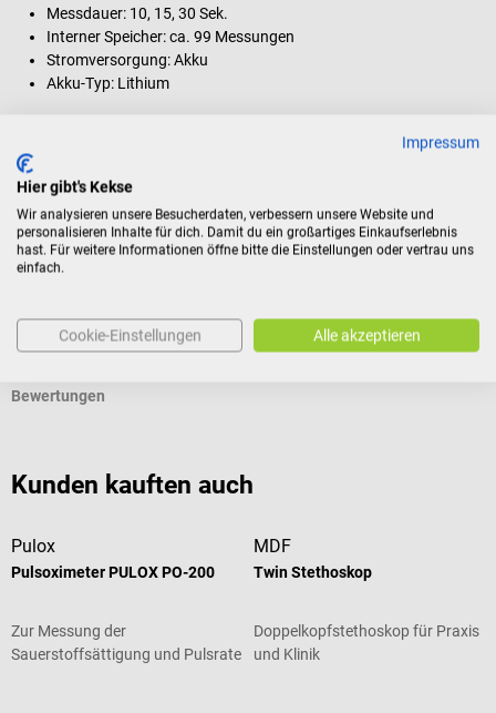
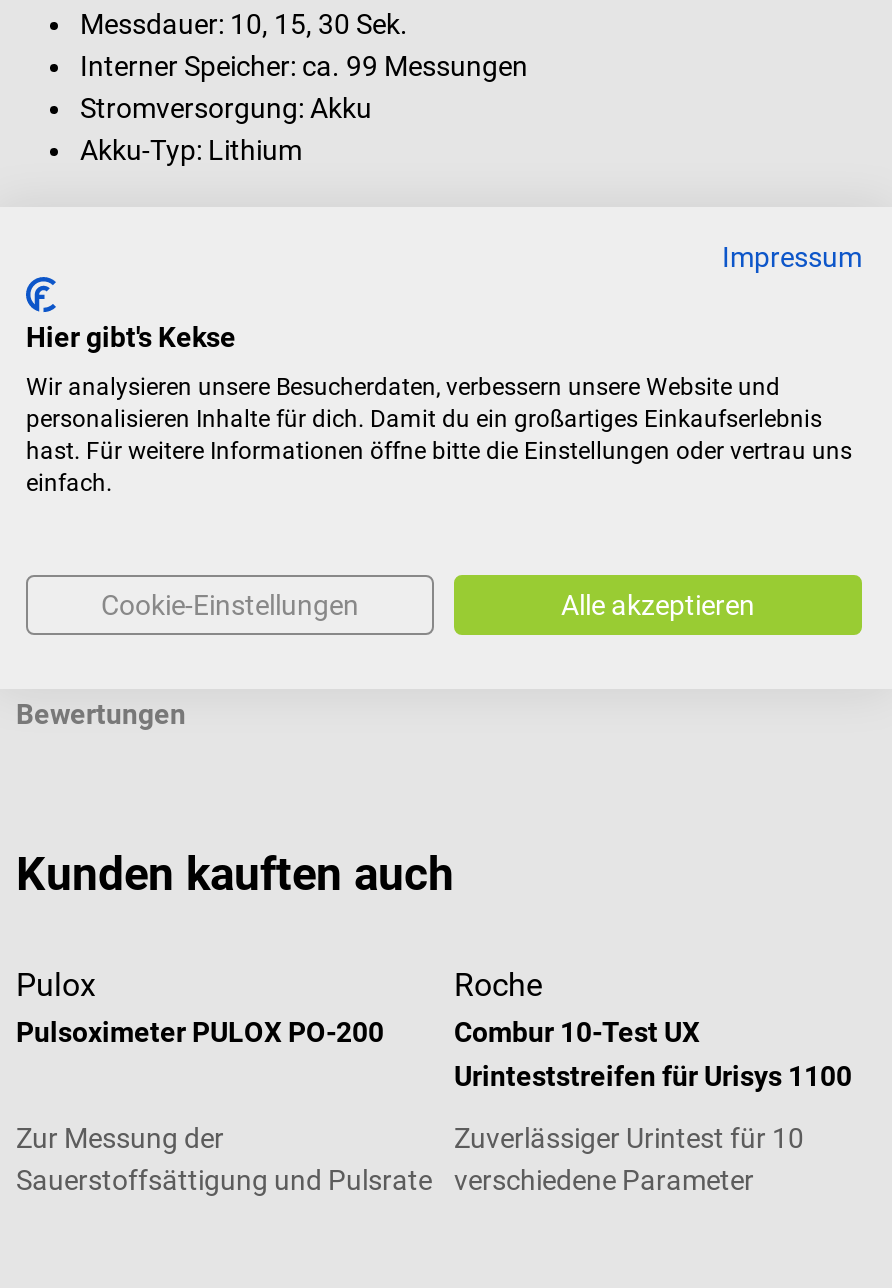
[254,535,372,581] MDF | Twin Stethoskop -> [454,965,852,1091] Roche | Combur 10-Test UX | Urinteststreifen für Urisys 1100
[254,622,479,663] Doppelkopfstethoskop für Praxis | und Klinik -> [454,1121,804,1195] Zuverlässiger Urintest für 10 | verschiedene Parameter

